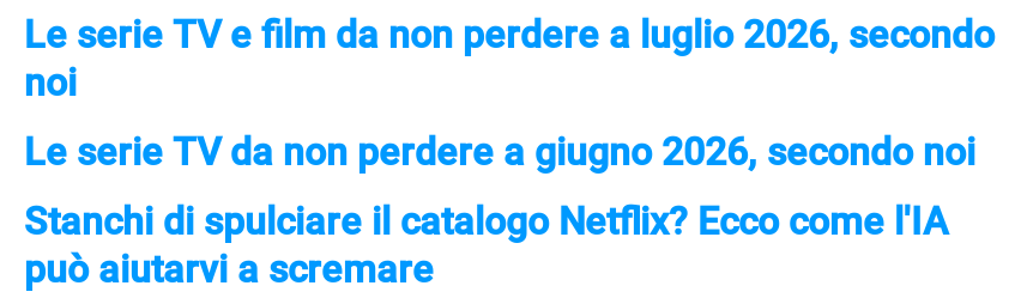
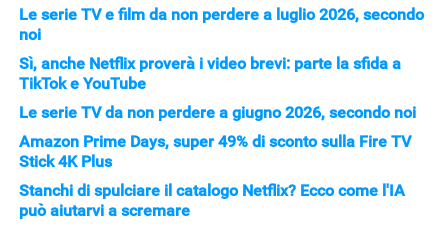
none -> [19,54,401,93] Sì, anche Netflix proverà i video brevi: parte la sfida a | TikTok e YouTube
none -> [19,132,411,171] Amazon Prime Days, super 49% di sconto sulla Fire TV | Stick 4K Plus

